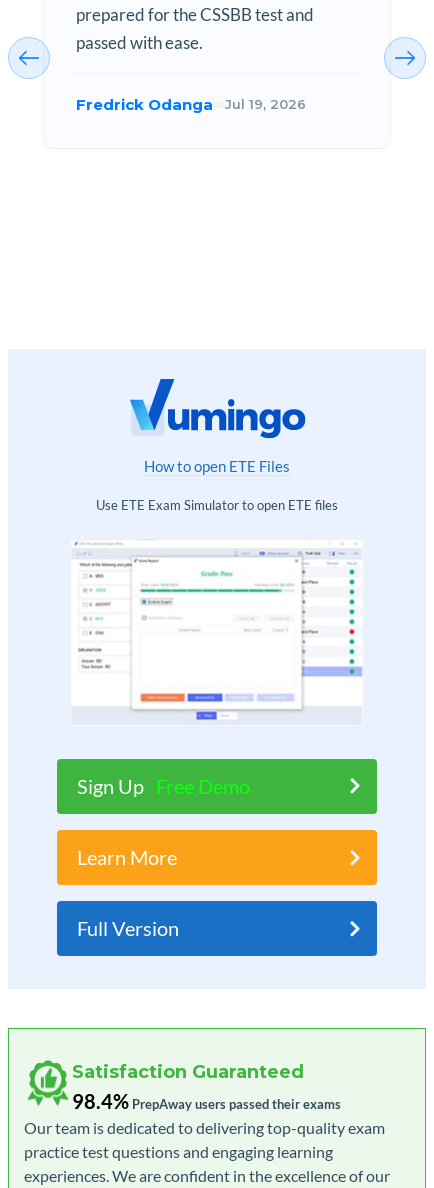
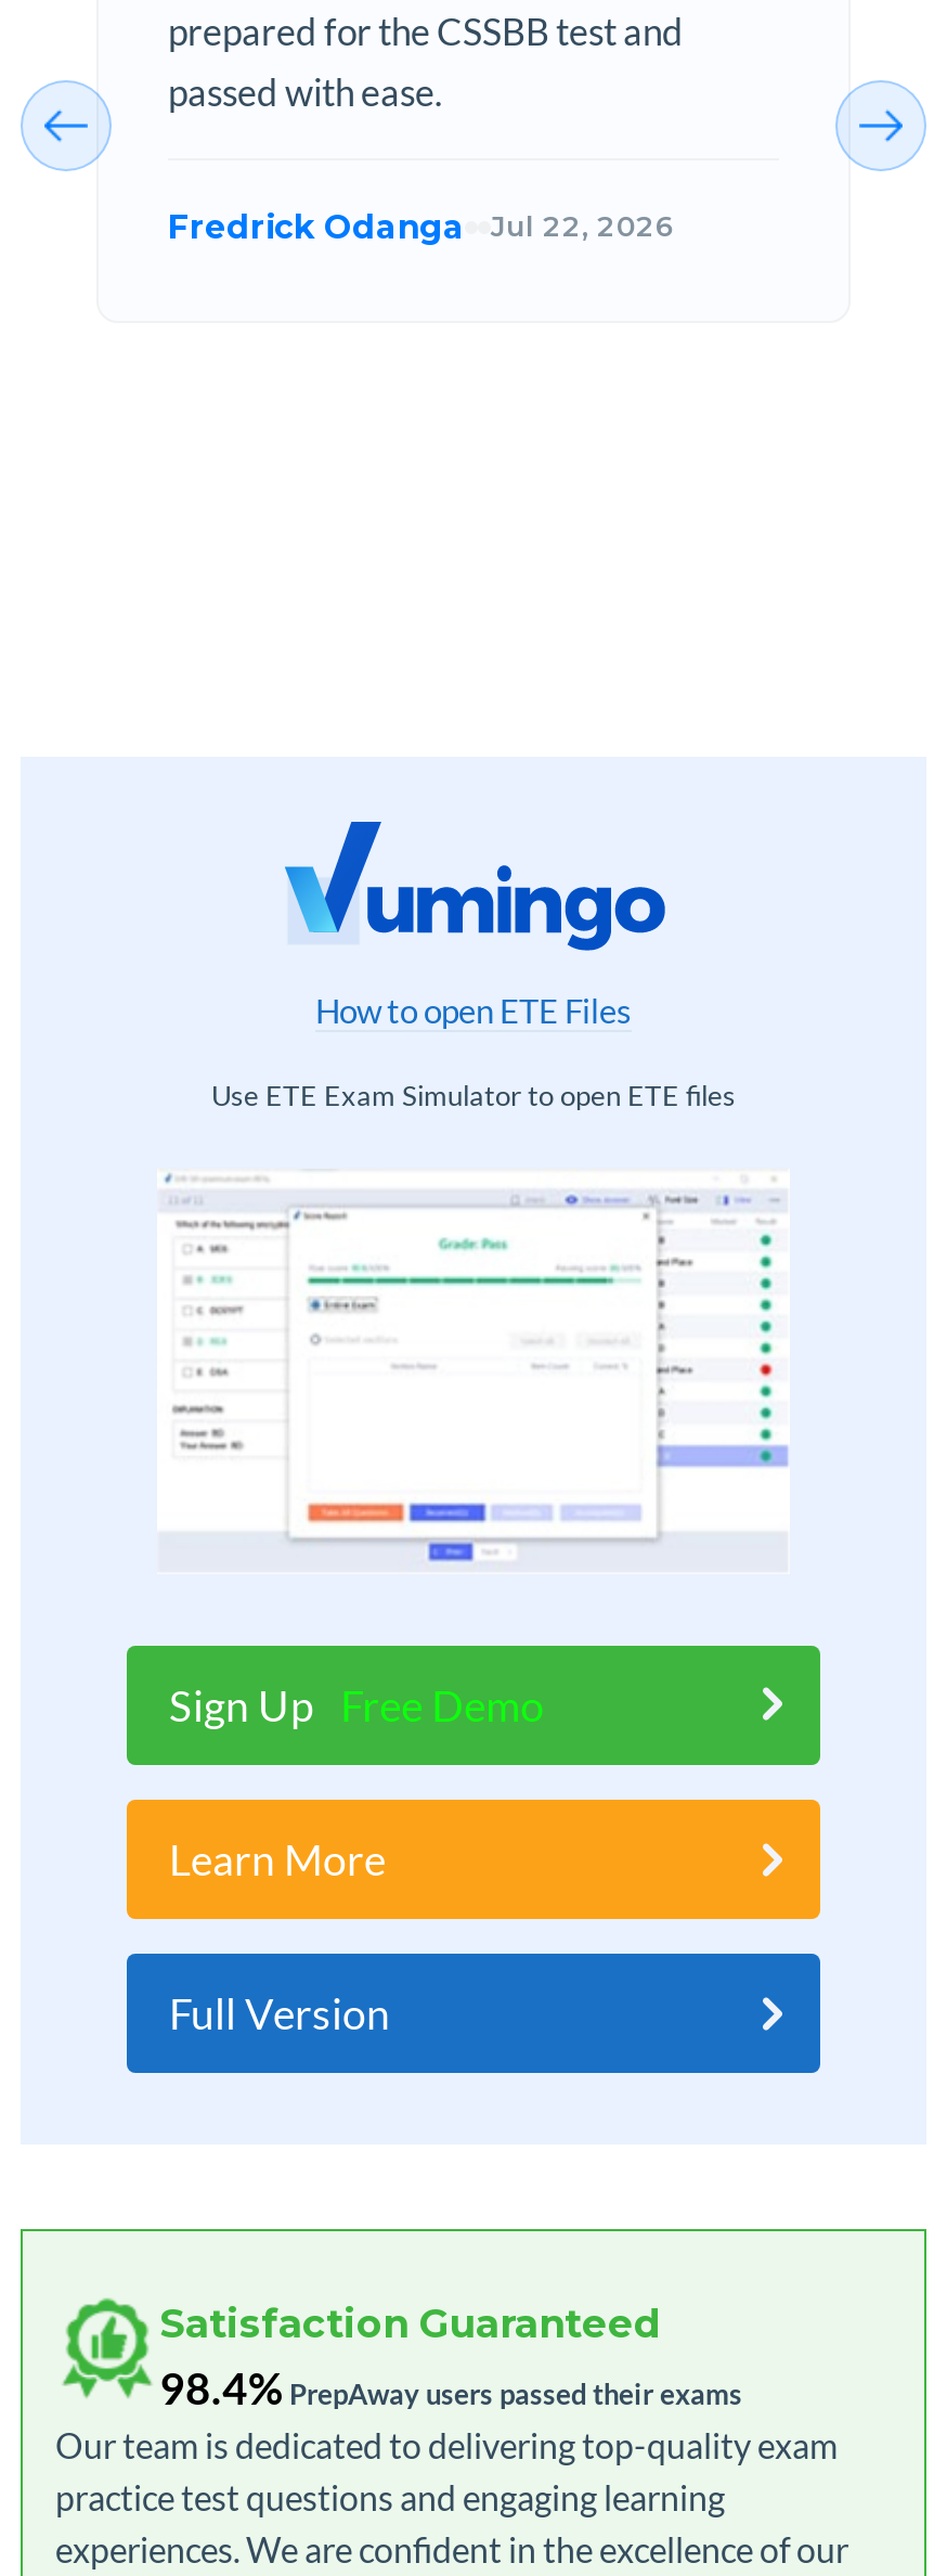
[76,95,306,114] Fredrick Odanga Jul 19, 2026 -> [168,206,675,247] Fredrick Odanga Jul 22, 2026

